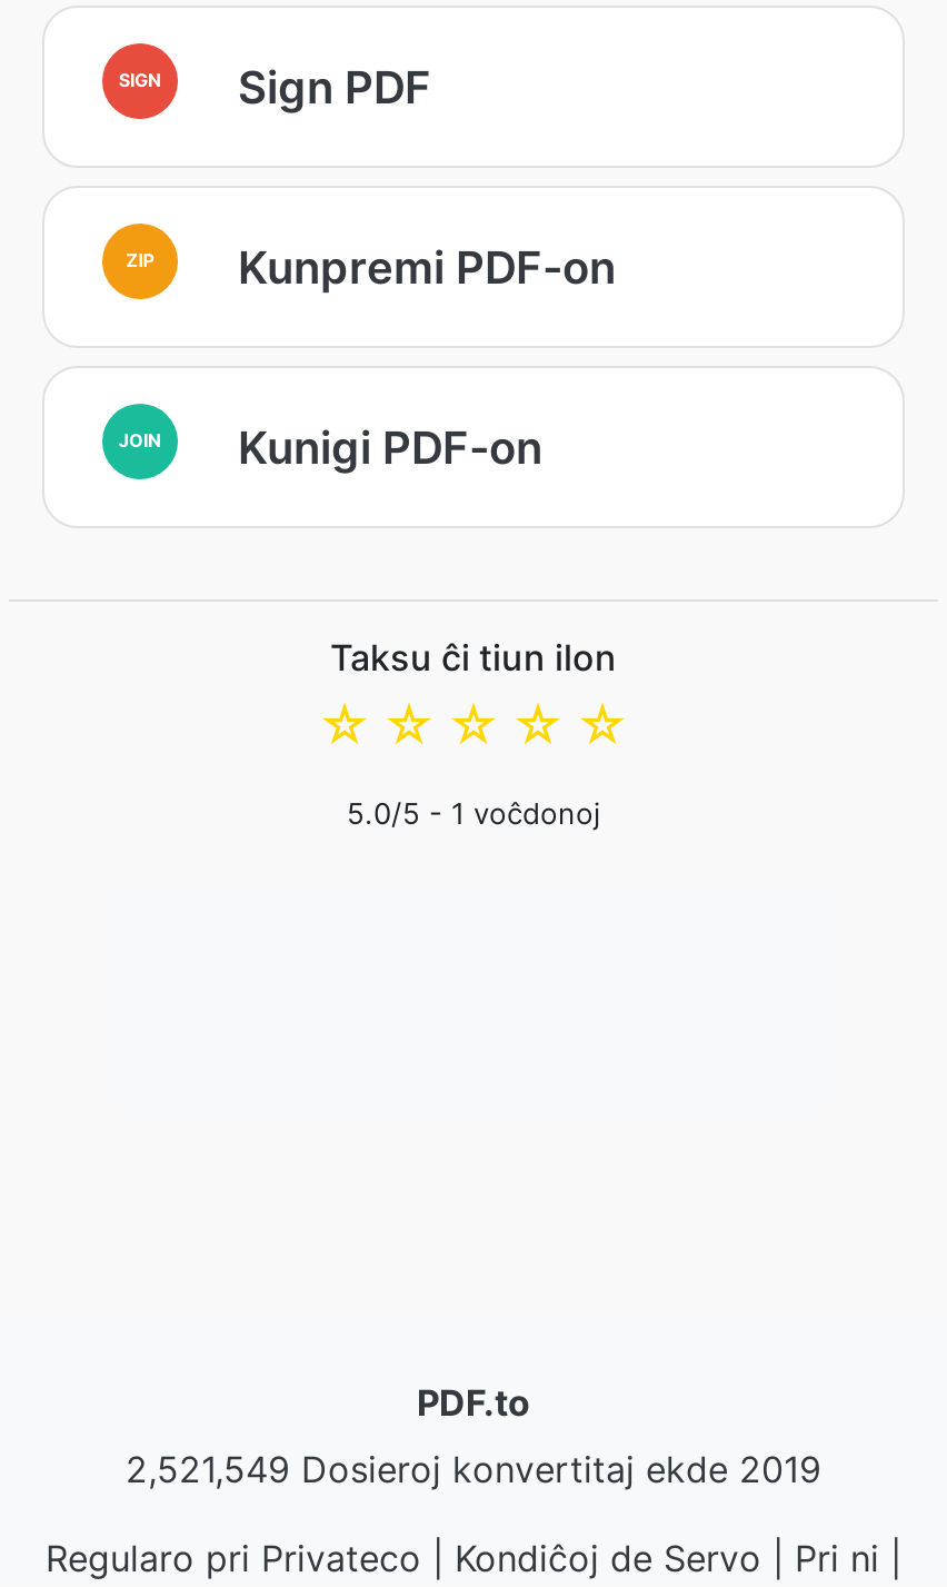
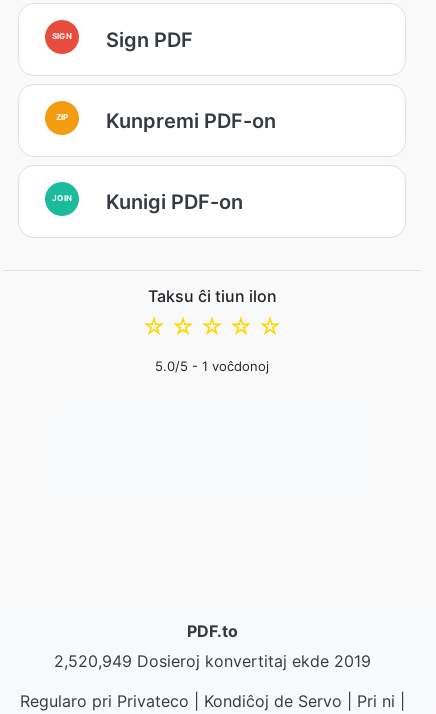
[126,1447,821,1491] 2,521,549 Dosieroj konvertitaj ekde 2019 -> [53,651,370,671] 2,520,949 Dosieroj konvertitaj ekde 2019

